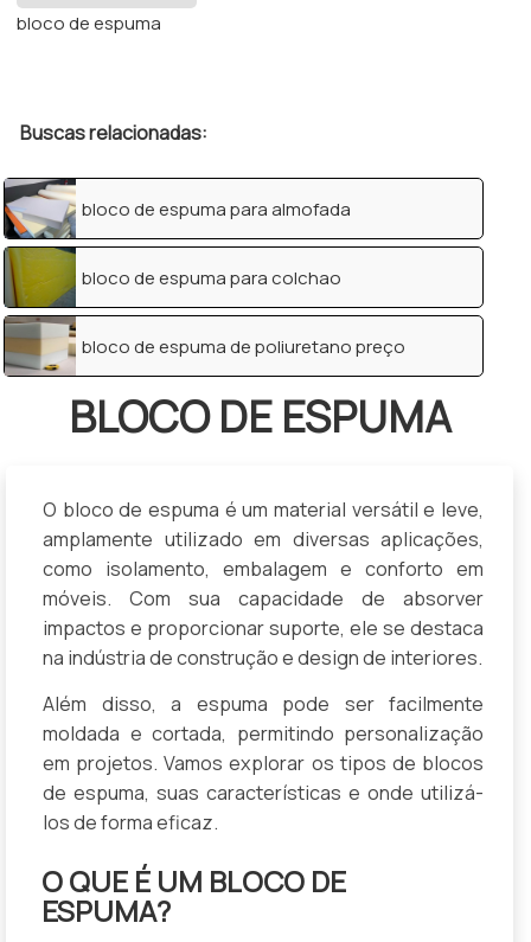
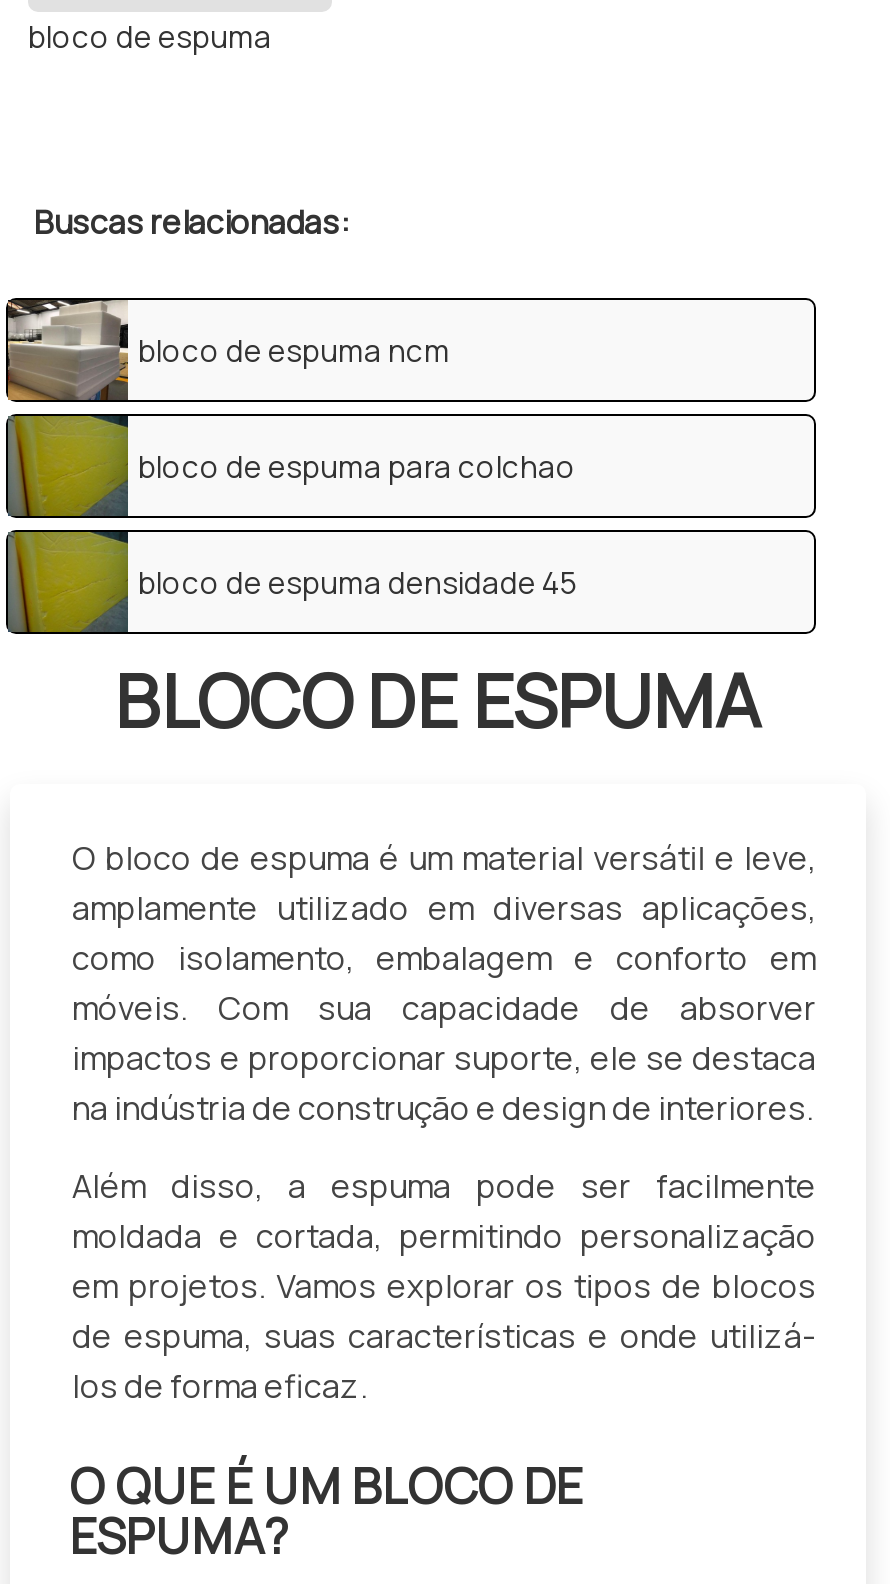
[4,178,351,239] [image] | bloco de espuma para almofada -> [6,298,450,402] [image] | bloco de espuma ncm
[5,315,405,377] [image] | bloco de espuma de poliuretano preço -> [8,532,578,634] [image] | bloco de espuma densidade 45

